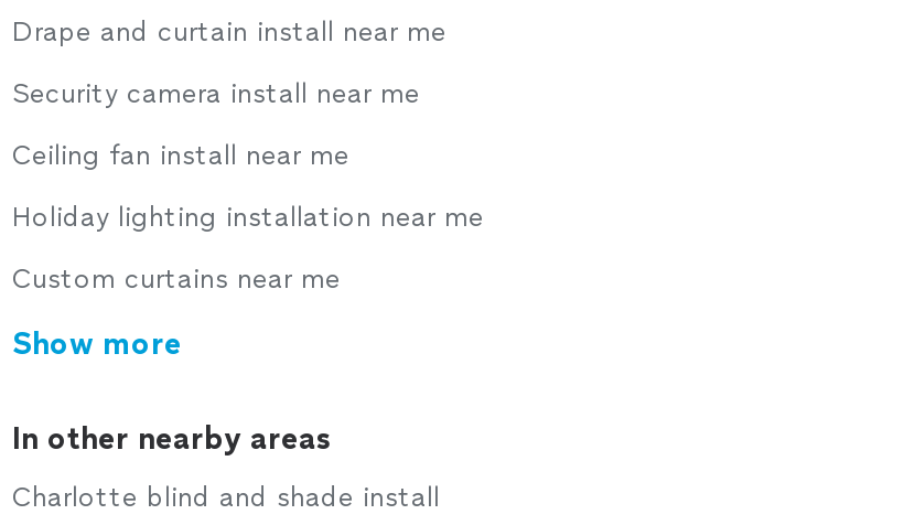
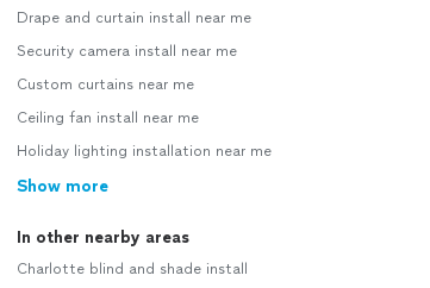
moved [12,140,484,233] -> [17,110,272,160]: Ceiling fan install near me | Holiday lighting installation near me
moved [12,264,341,295] -> [17,76,194,93]: Custom curtains near me

